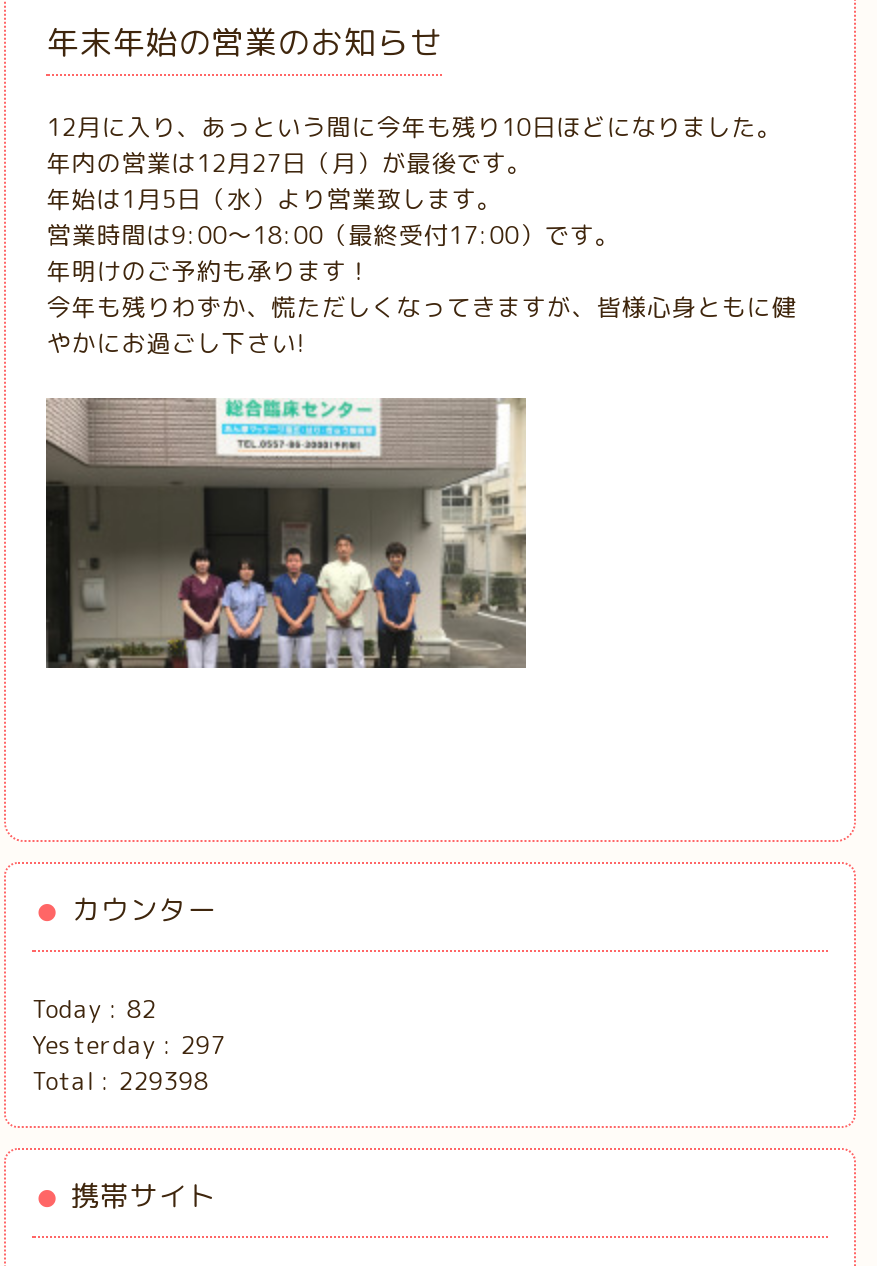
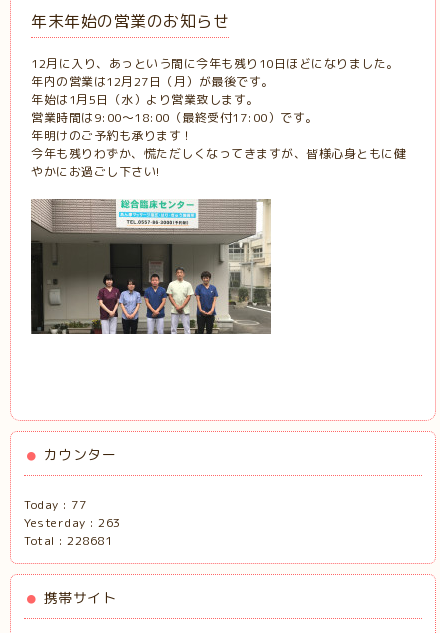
[32,992,156,1026] Today : 82 -> [24,496,86,513] Today : 77
[32,1028,225,1062] Yesterday : 297 -> [24,514,121,531] Yesterday : 263
[32,1064,208,1098] Total : 229398 -> [24,532,112,549] Total : 228681

